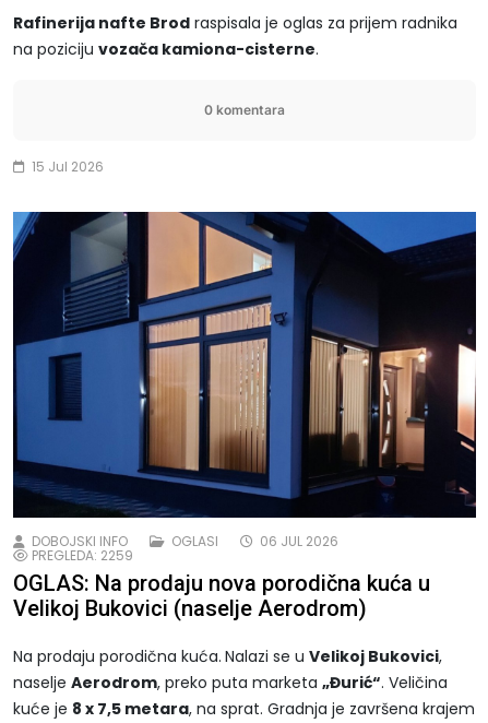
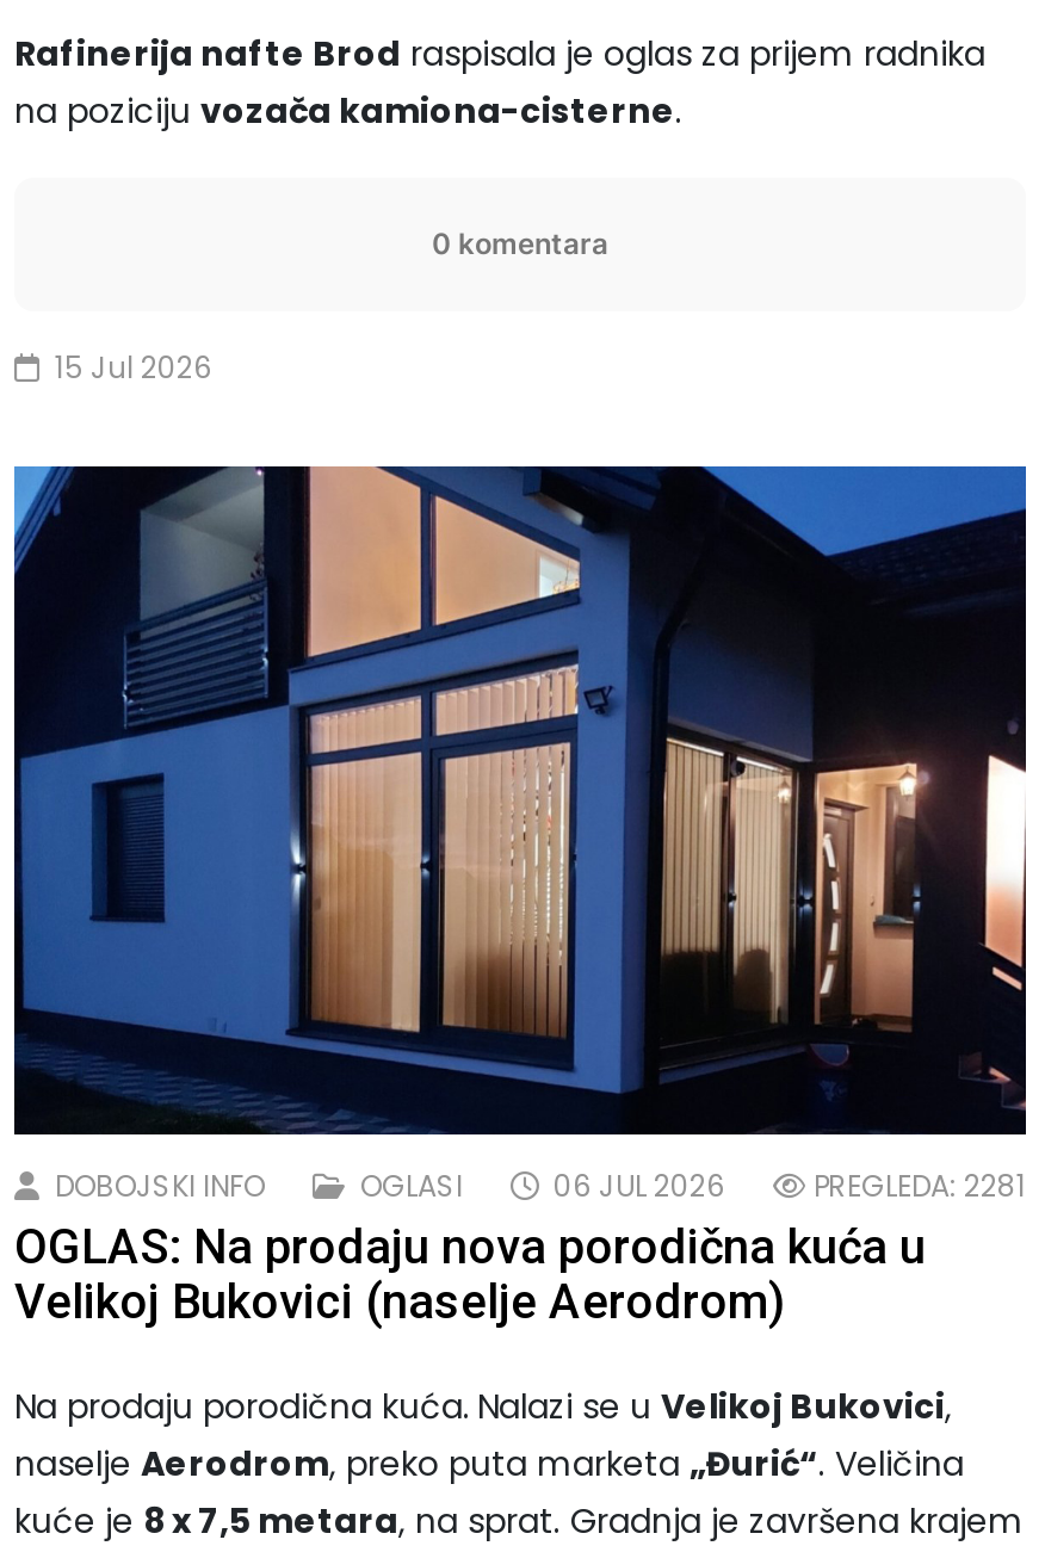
[32,547,133,565] PREGLEDA: 2259 -> [814,1167,1026,1207] PREGLEDA: 2281

